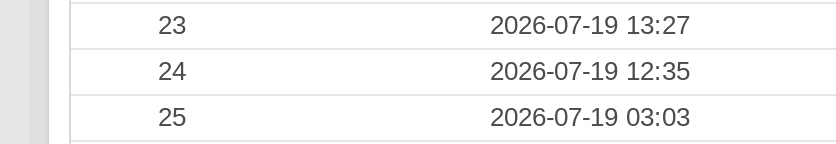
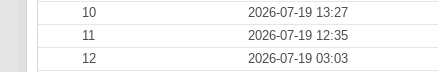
[158,10,186,40] 23 -> [81,5,95,20] 10
[158,56,186,86] 24 -> [82,28,95,43] 11
[158,102,186,132] 25 -> [81,51,95,66] 12

